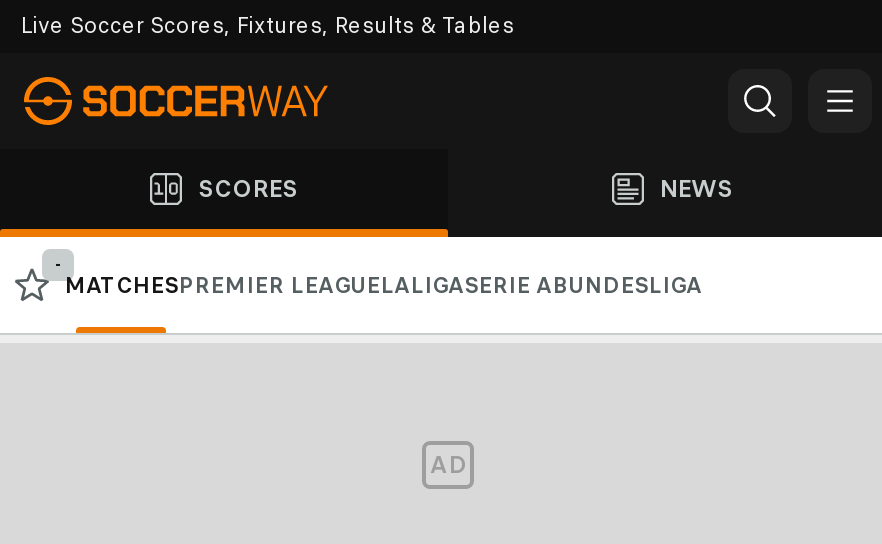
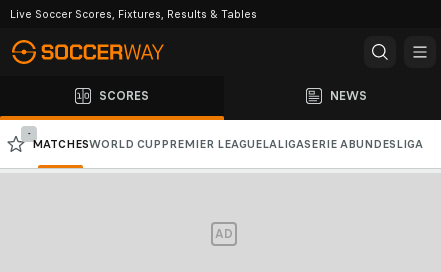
[64,271,702,299] MATCHESPREMIER LEAGUELALIGASERIE ABUNDESLIGA -> [32,137,423,151] MATCHESWORLD CUP PREMIER LEAGUELALIGASERIE A BUNDESLIGA

